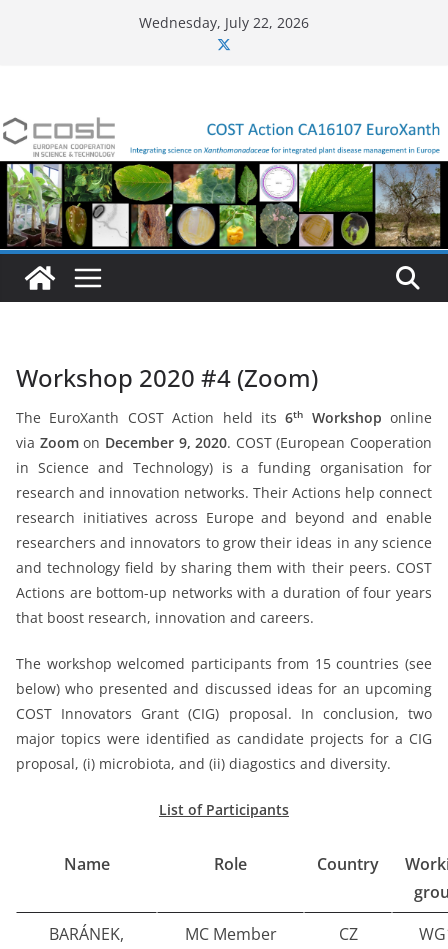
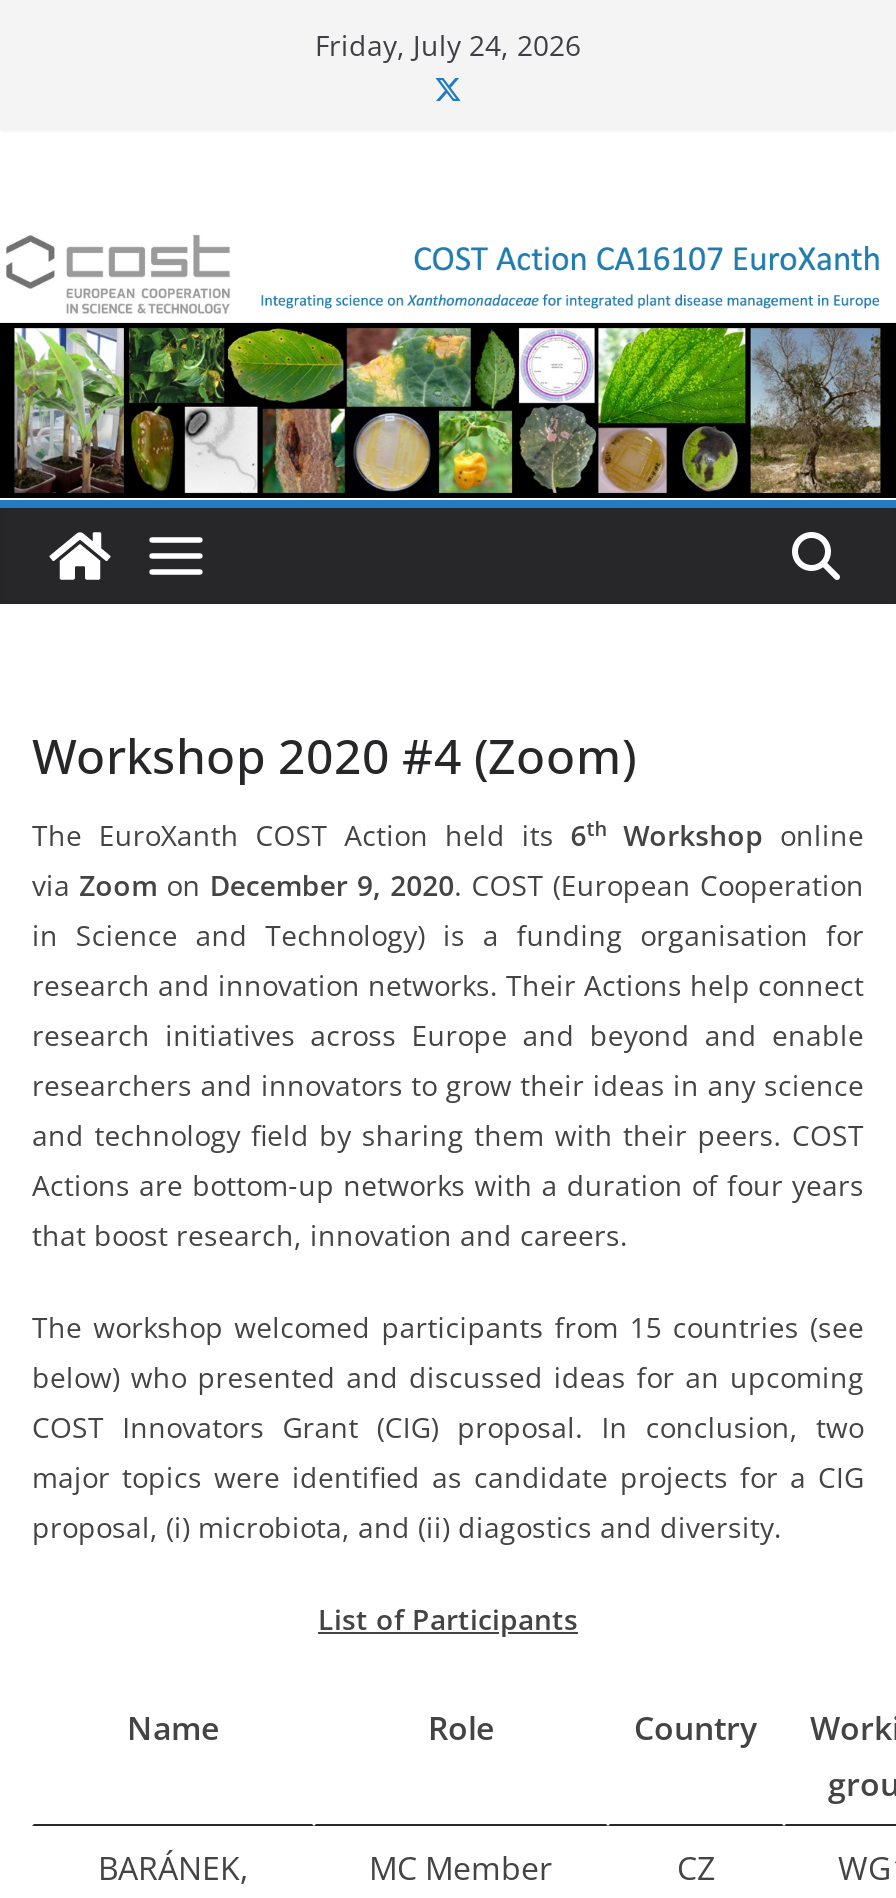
[139,13,309,32] Wednesday, July 22, 2026 -> [315,26,581,64] Friday, July 24, 2026

